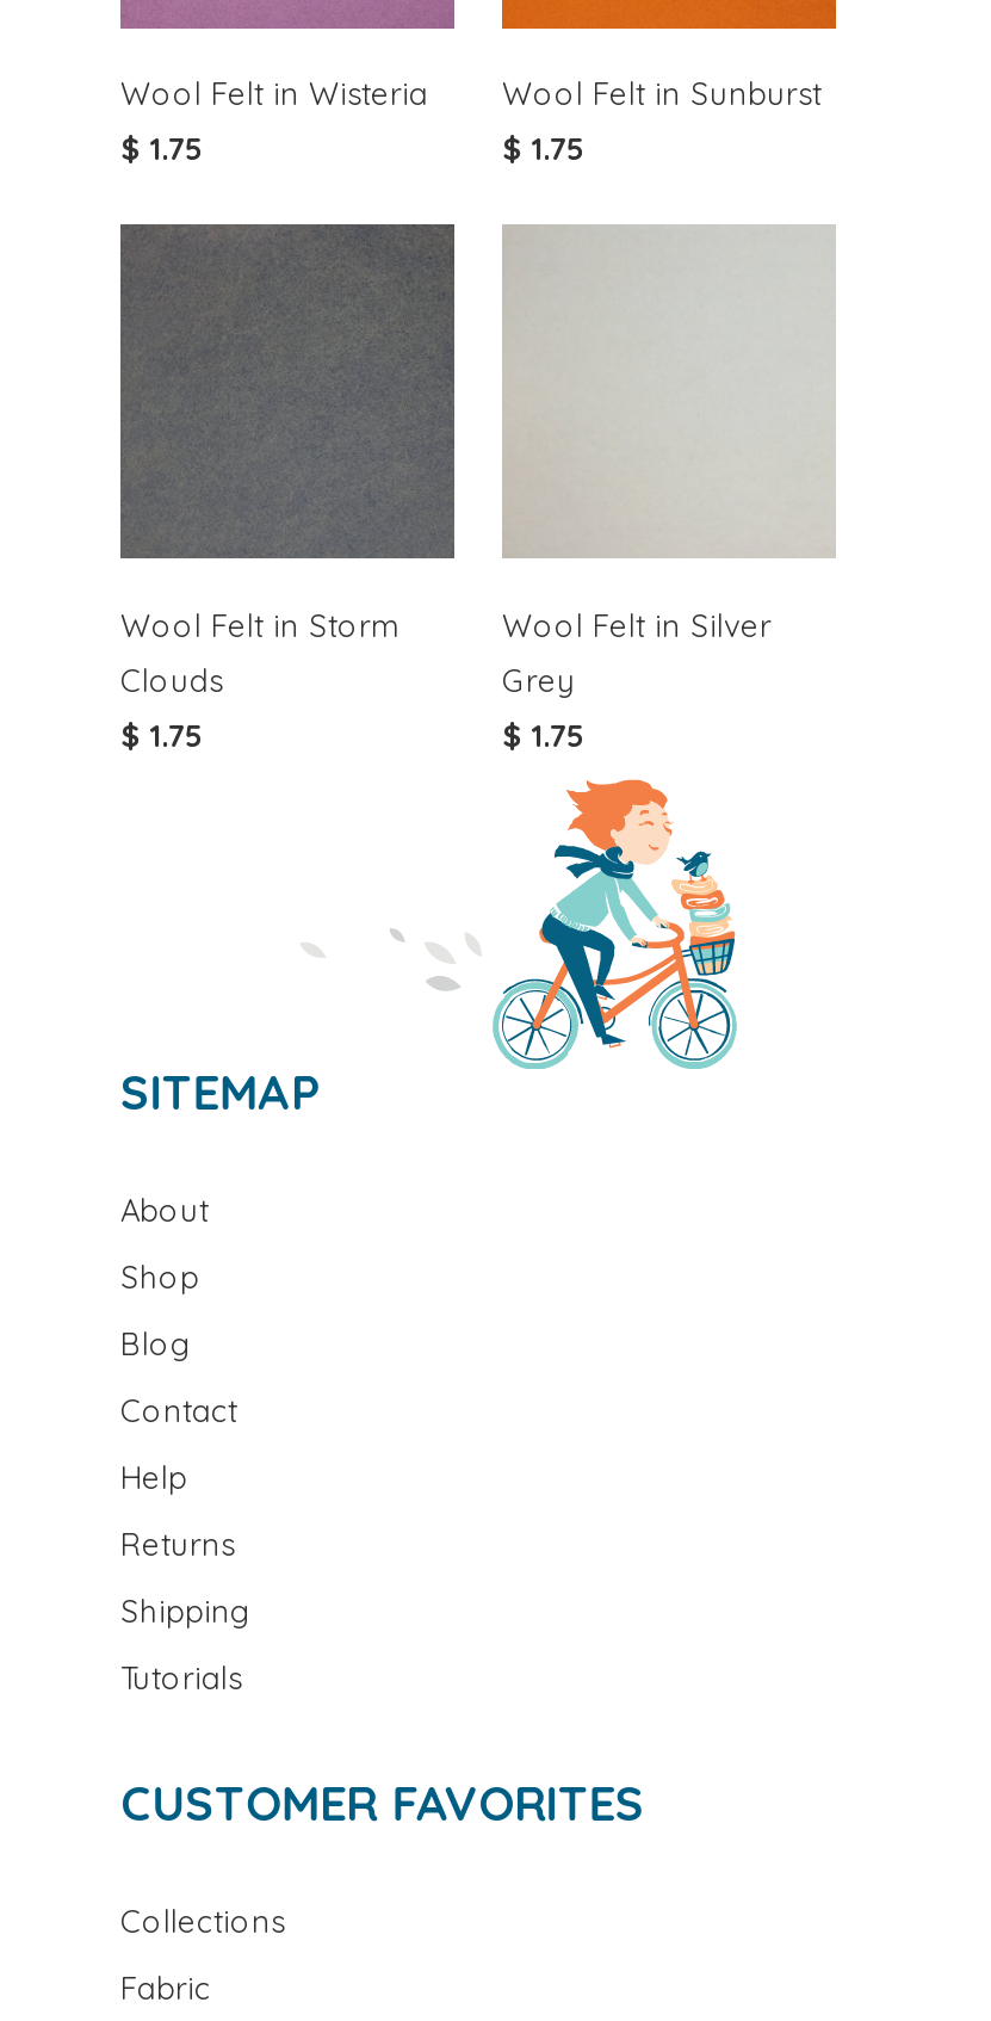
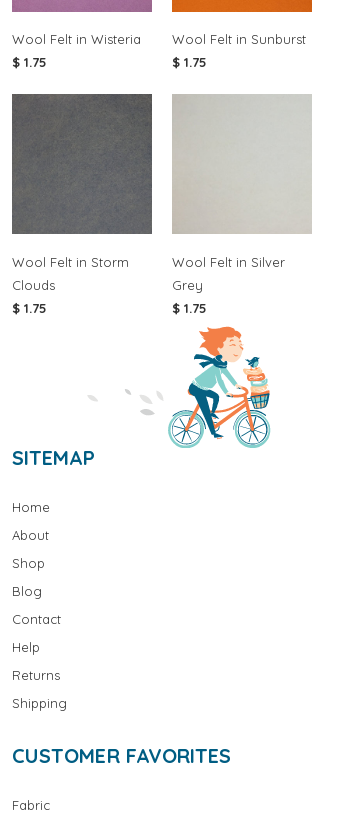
none -> [12,499,50,515] Home
moved [120,1190,252,1629] -> [12,527,67,711]: About | Shop | Blog | Contact | Help | Returns | Shipping
[120,1657,242,1696] Tutorials -> none
[120,1901,285,1939] Collections -> none

